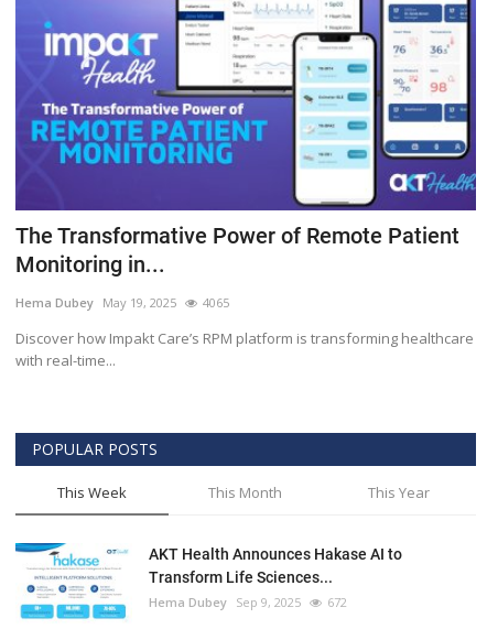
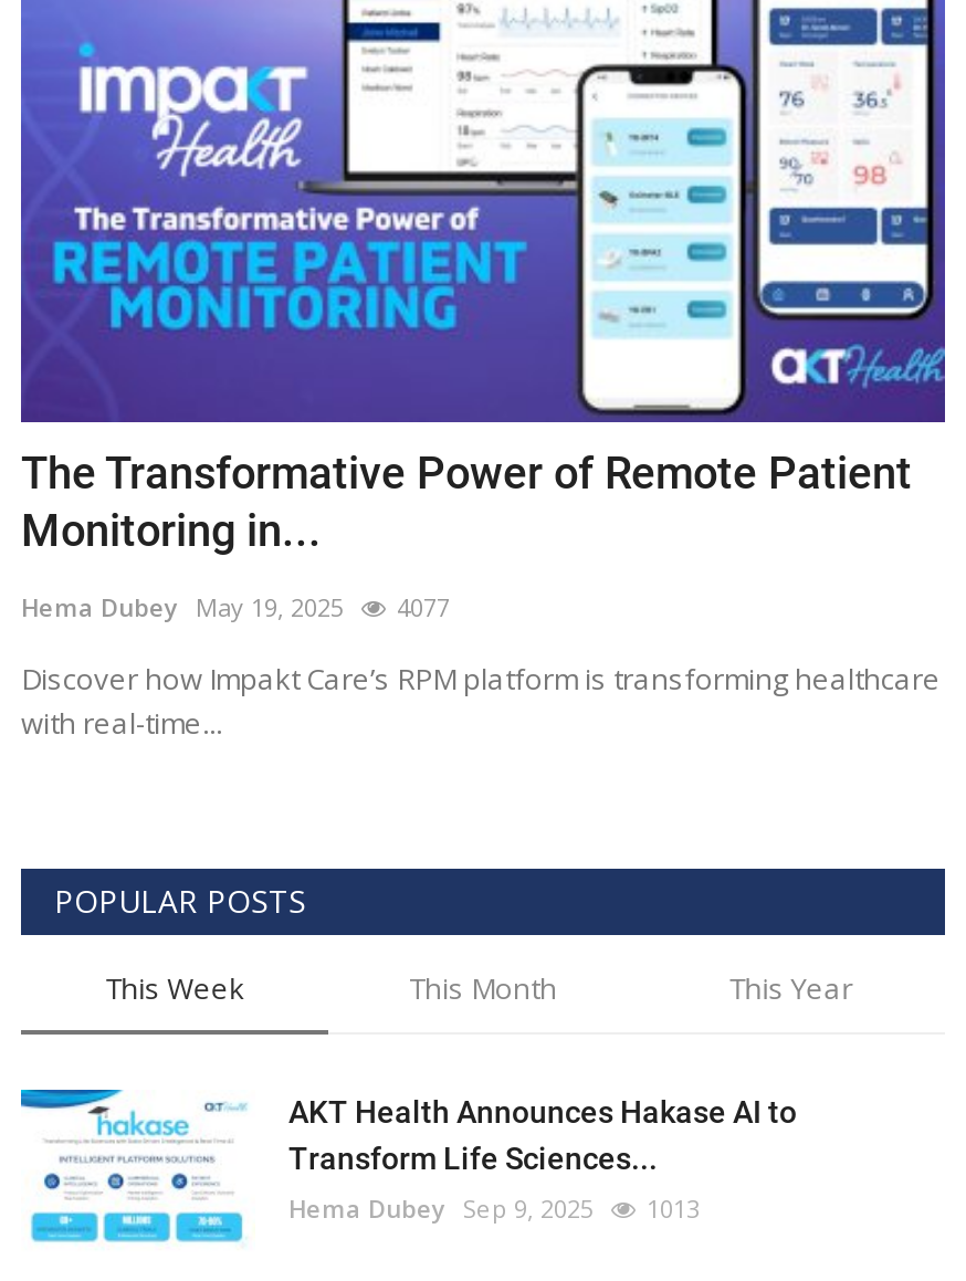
[203,294,229,310] 4065 -> [397,589,450,622] 4077
[149,593,347,610] Hema Dubey Sep 9, 2025 672 -> [288,1191,700,1224] Hema Dubey Sep 9, 2025 1013

